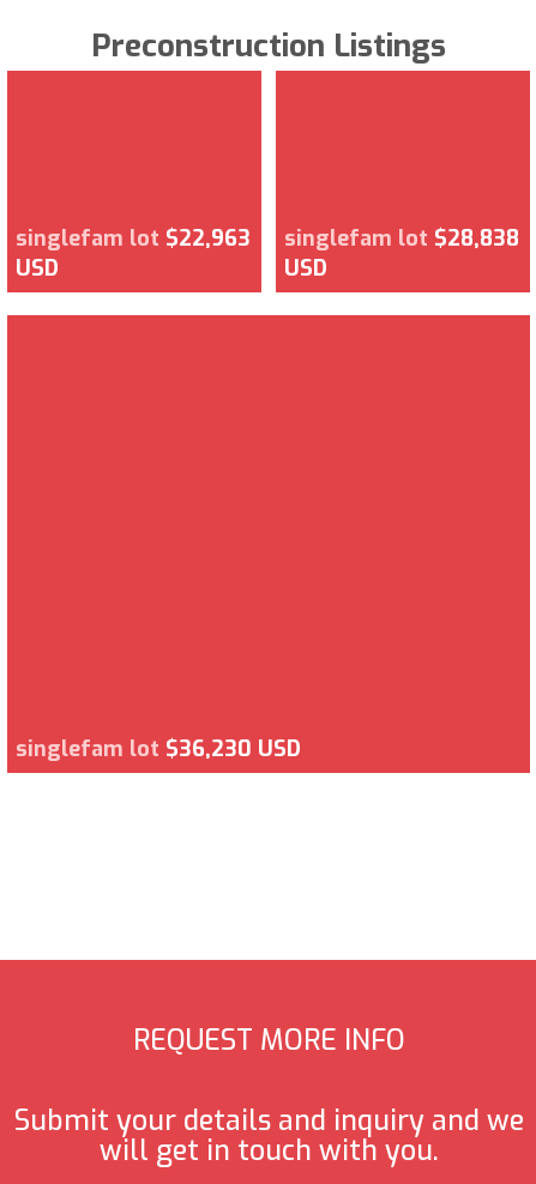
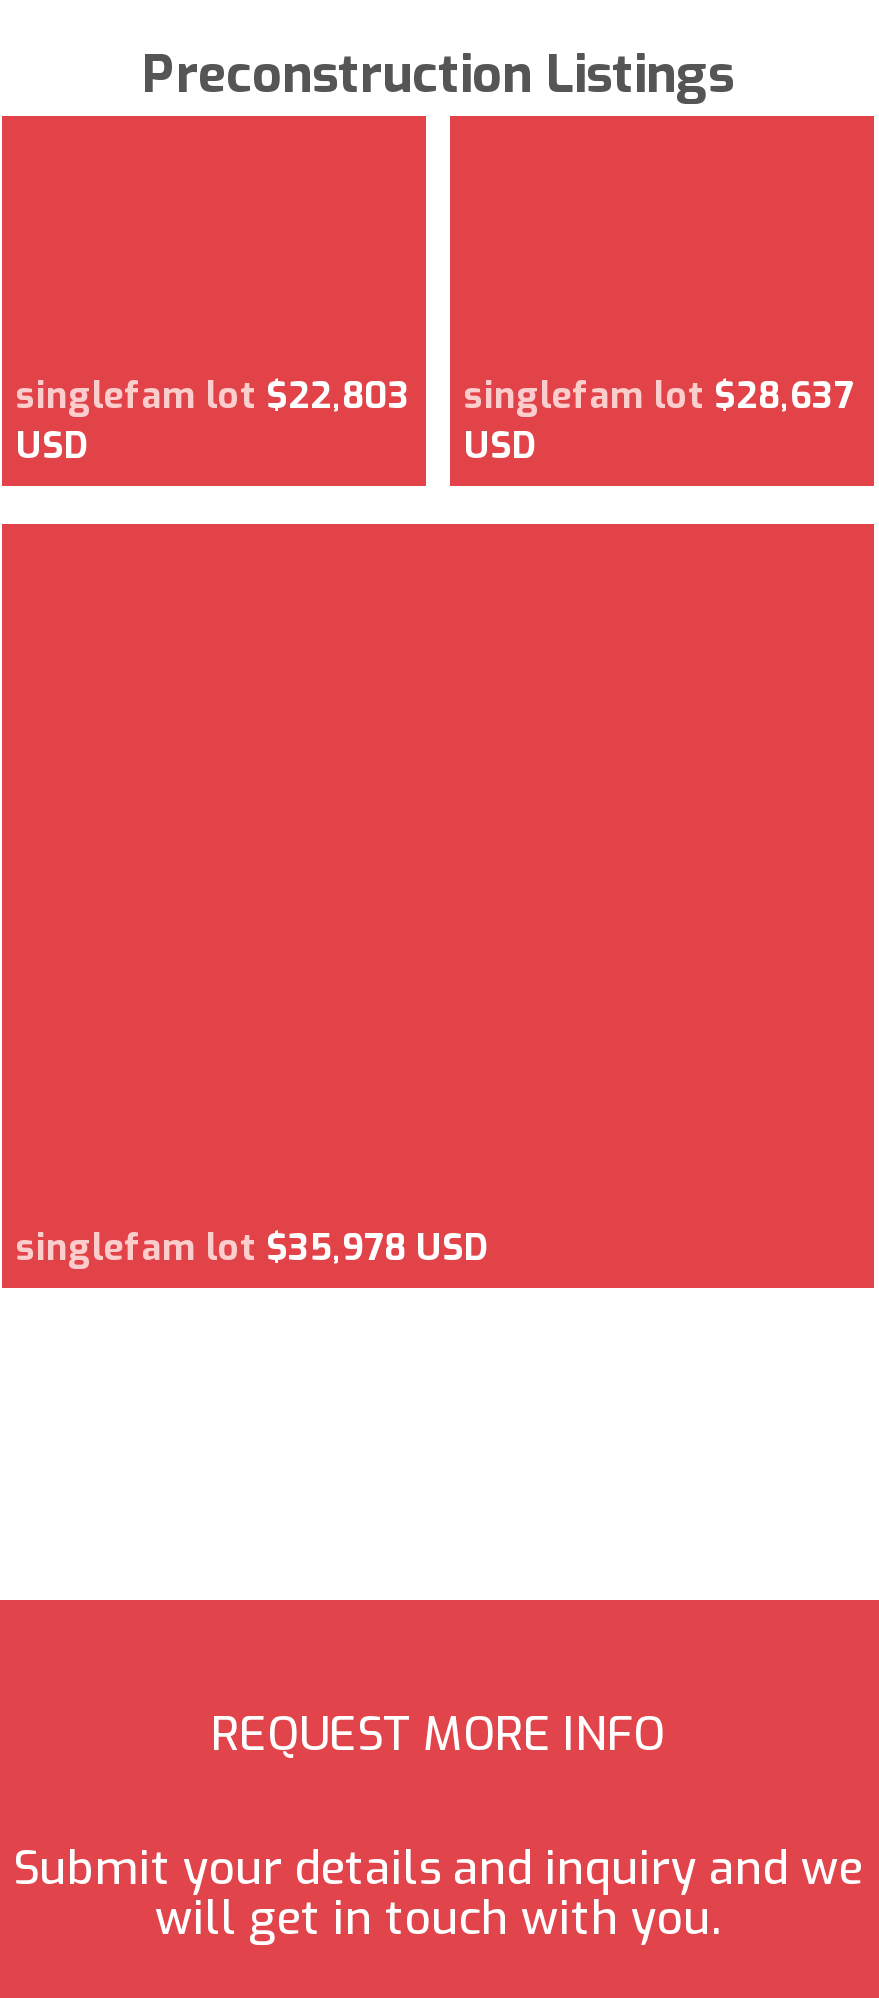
[16,223,251,252] singlefam lot $22,963 -> [16,371,410,419] singlefam lot $22,803
[284,223,519,252] singlefam lot $28,838 -> [464,371,854,419] singlefam lot $28,637
[16,734,301,763] singlefam lot $36,230 USD -> [16,1223,488,1271] singlefam lot $35,978 USD

